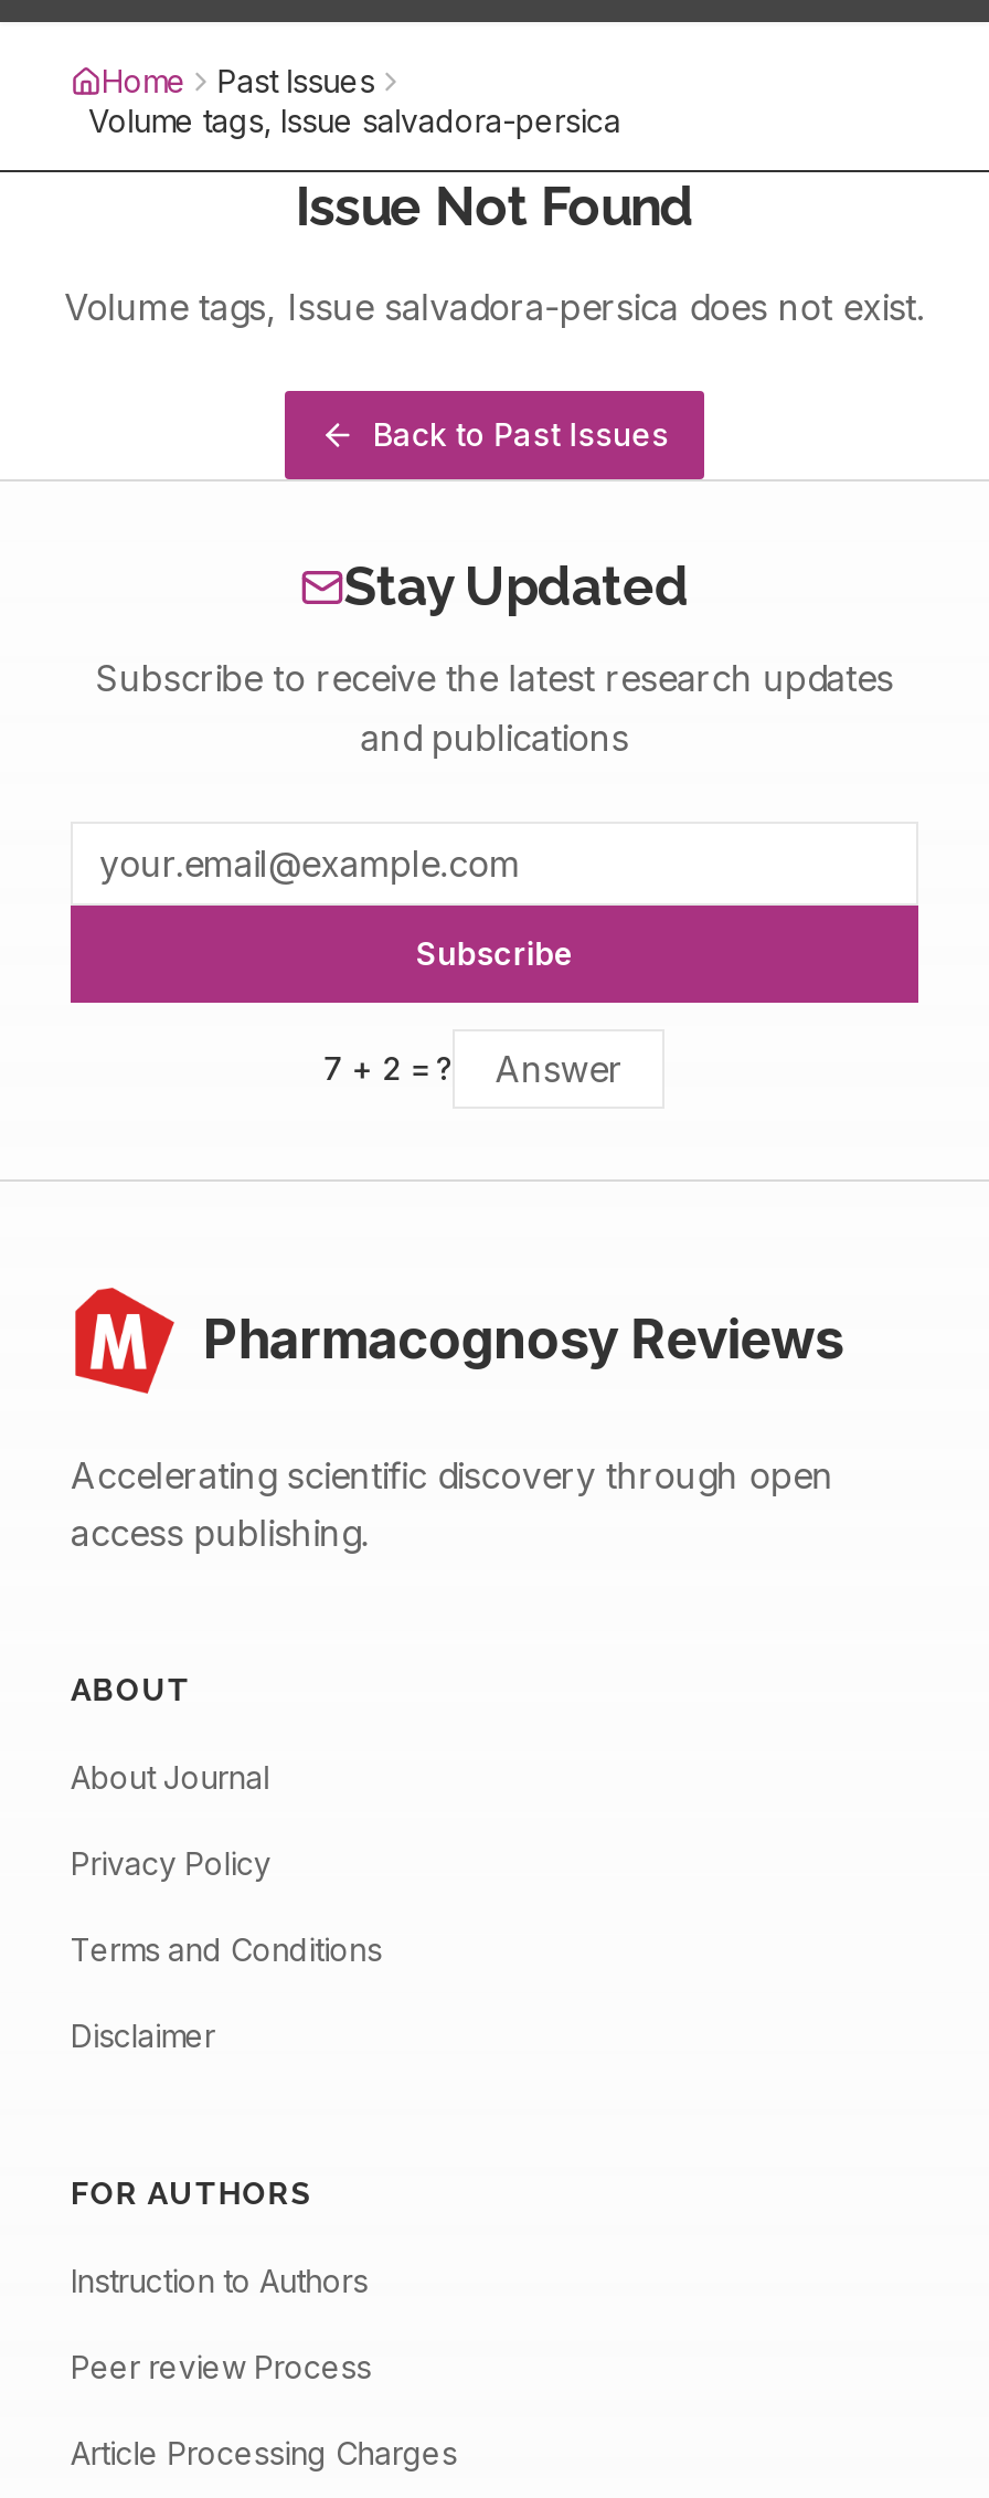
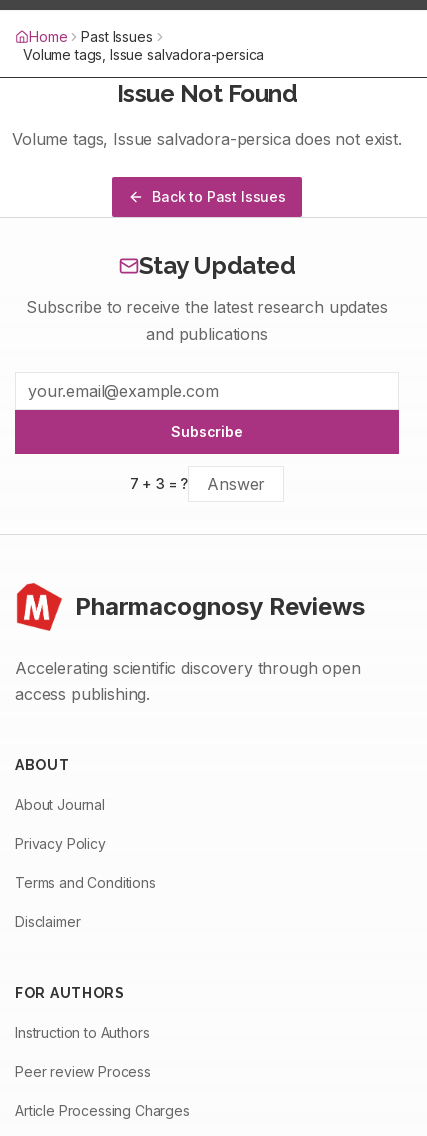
[324,1049,453,1087] 7 + 2 = ? -> [130,475,188,492] 7 + 3 = ?

